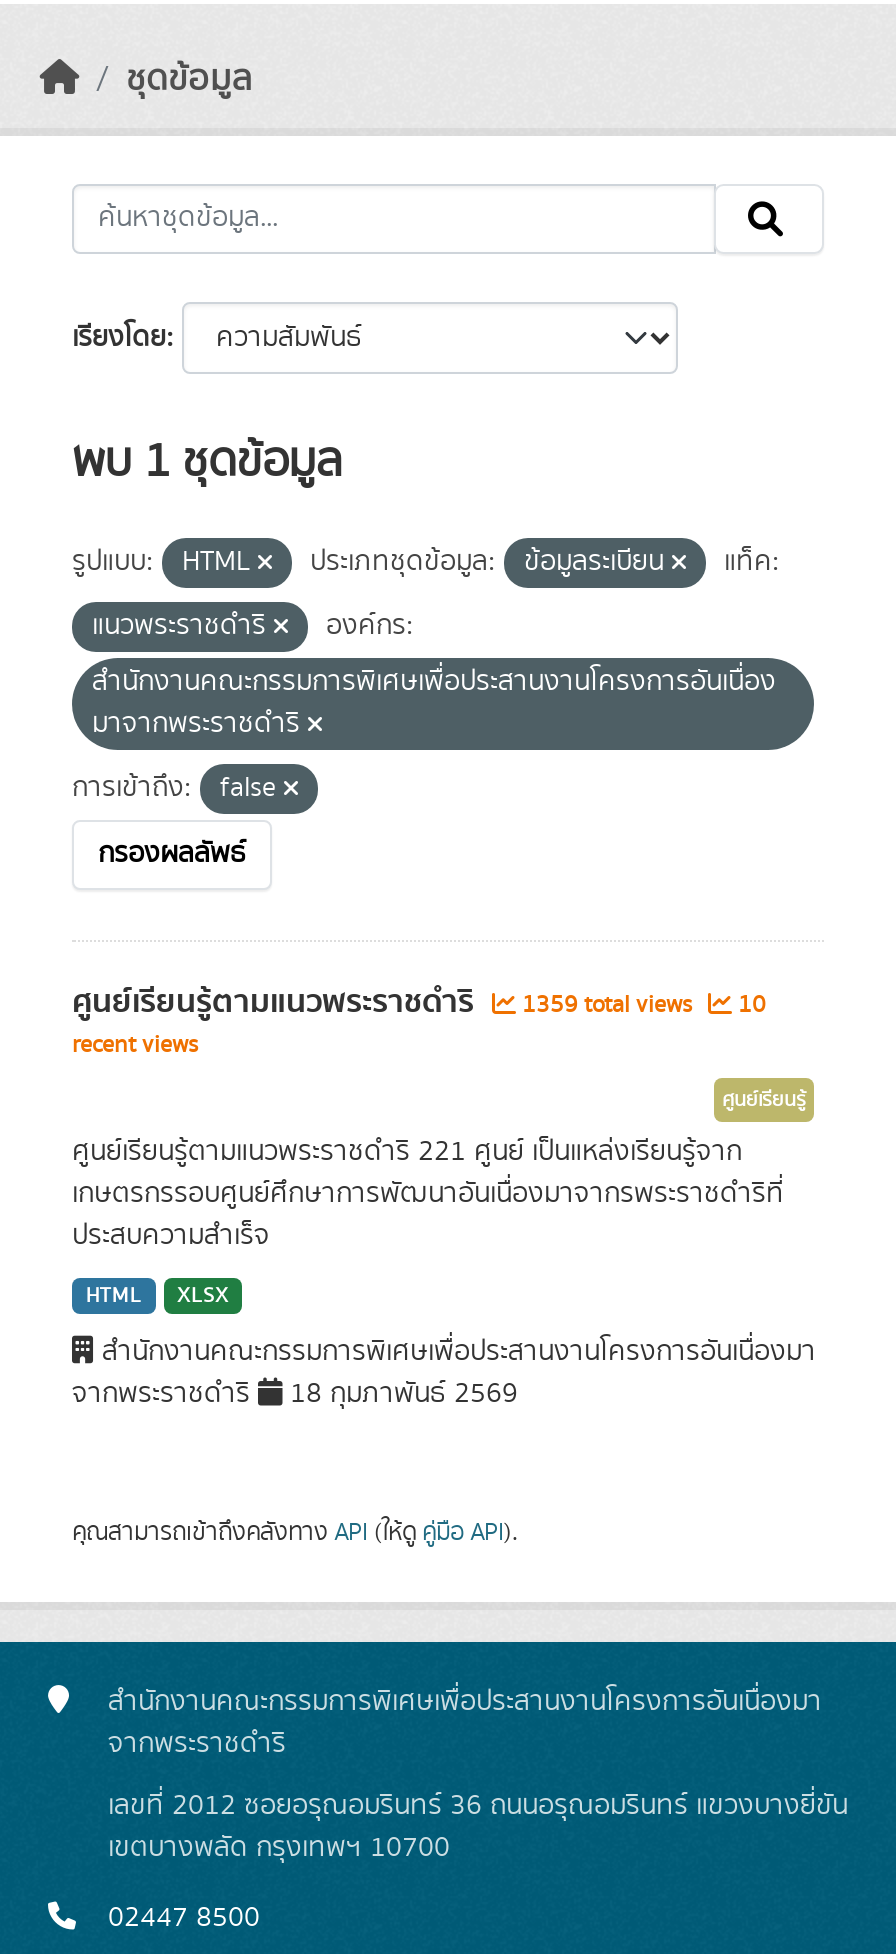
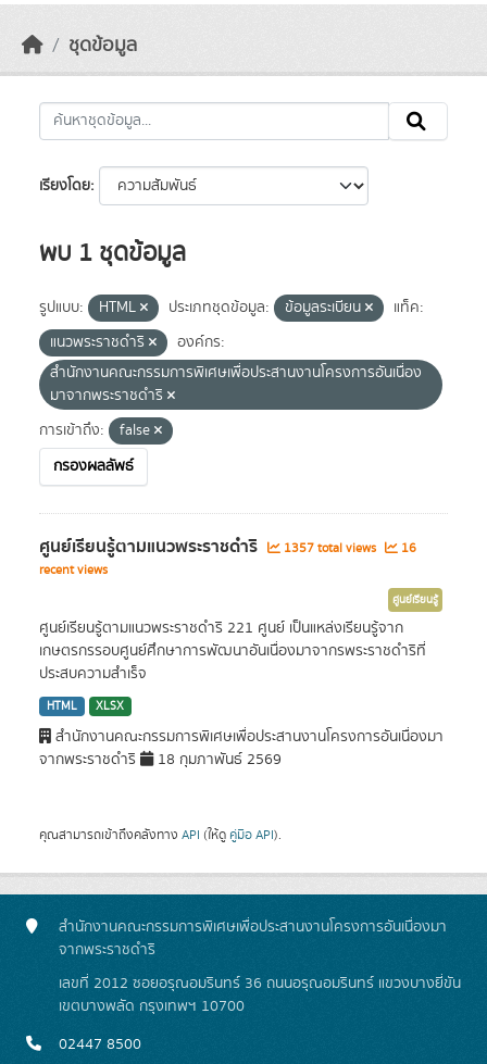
[516,988,698,1022] 1359 total views -> [280,539,379,558] 1357 total views
[732,988,766,1022] 10 -> [398,539,416,558] 16

